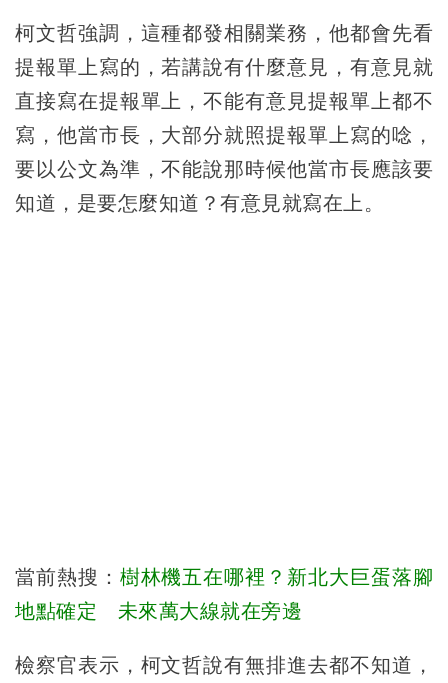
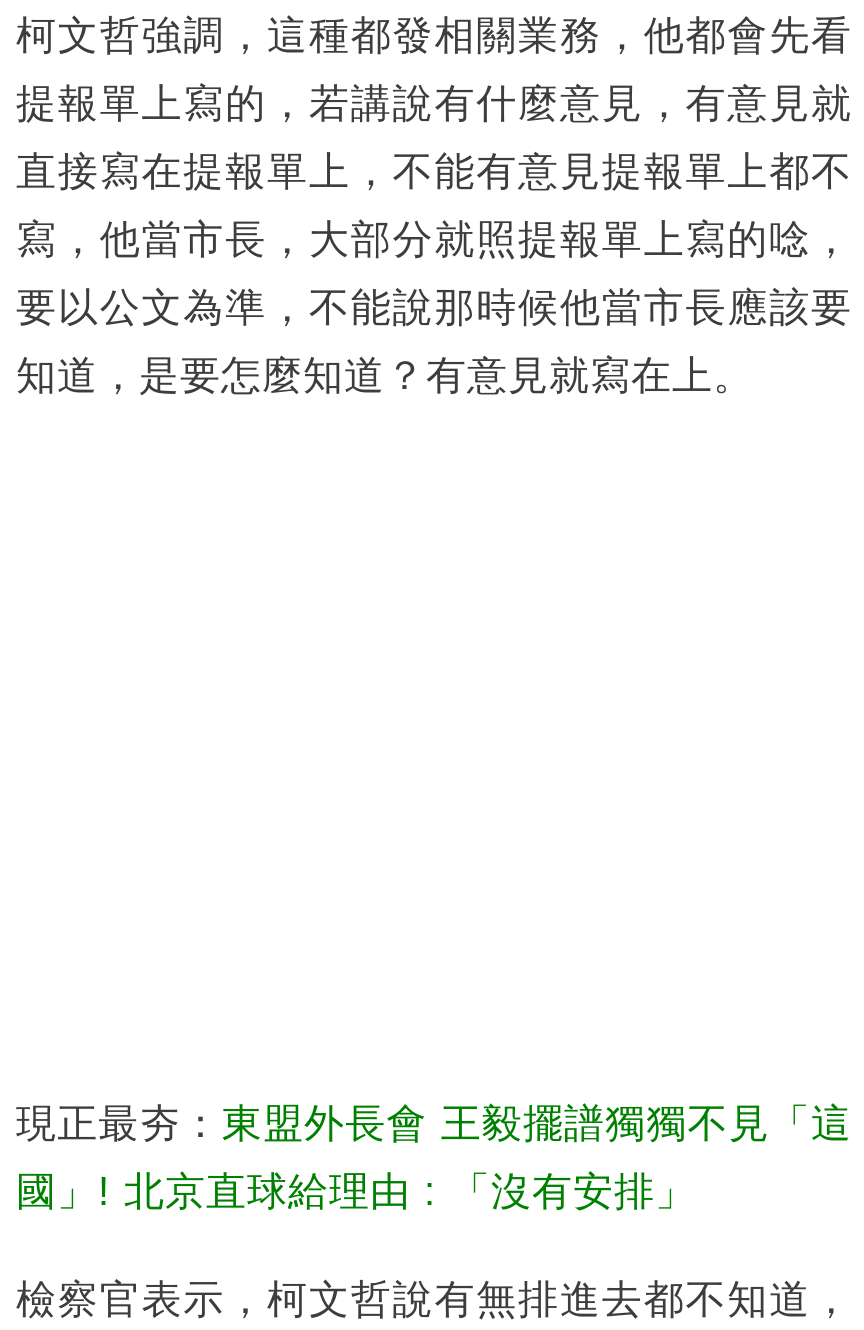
[15,566,433,588] 當前熱搜：樹林機五在哪裡？新北大巨蛋落腳 -> [16,1100,852,1144] 現正最夯：東盟外長會 王毅擺譜獨獨不見「這
[15,600,302,622] 地點確定 未來萬大線就在旁邊 -> [16,1168,696,1212] 國」! 北京直球給理由 : 「沒有安排」

